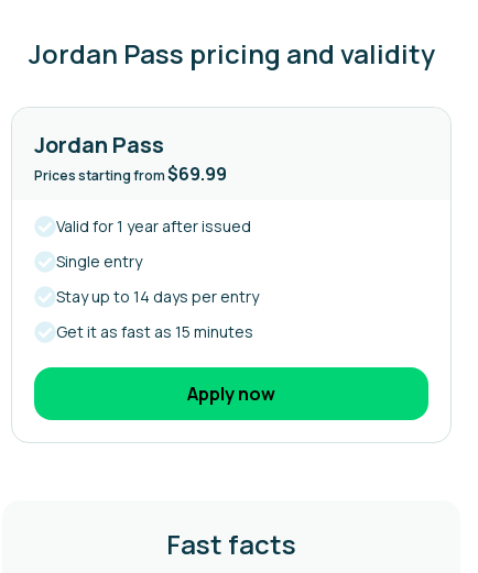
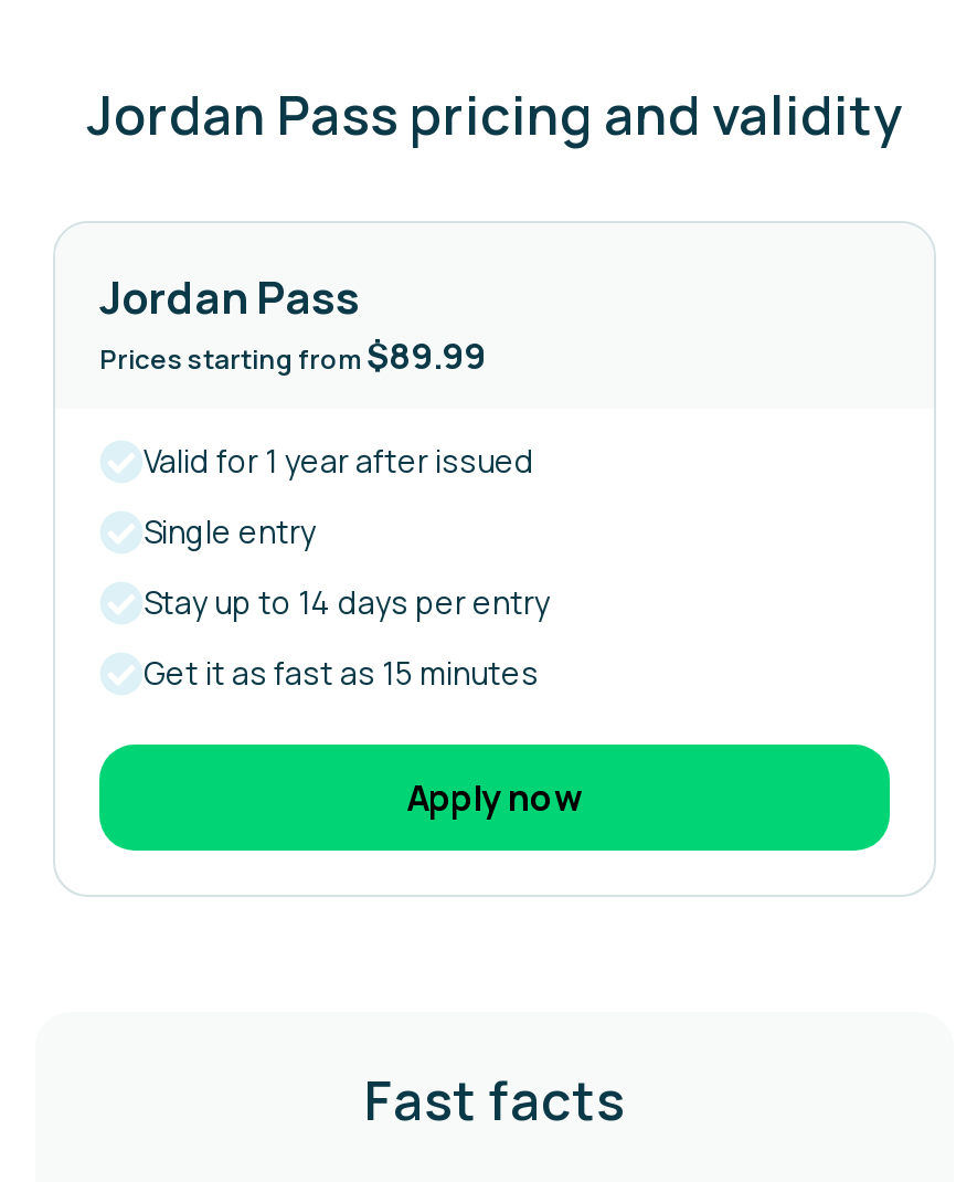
[34,161,227,186] Prices starting from$69.99 -> [99,332,486,381] Prices starting from$89.99

